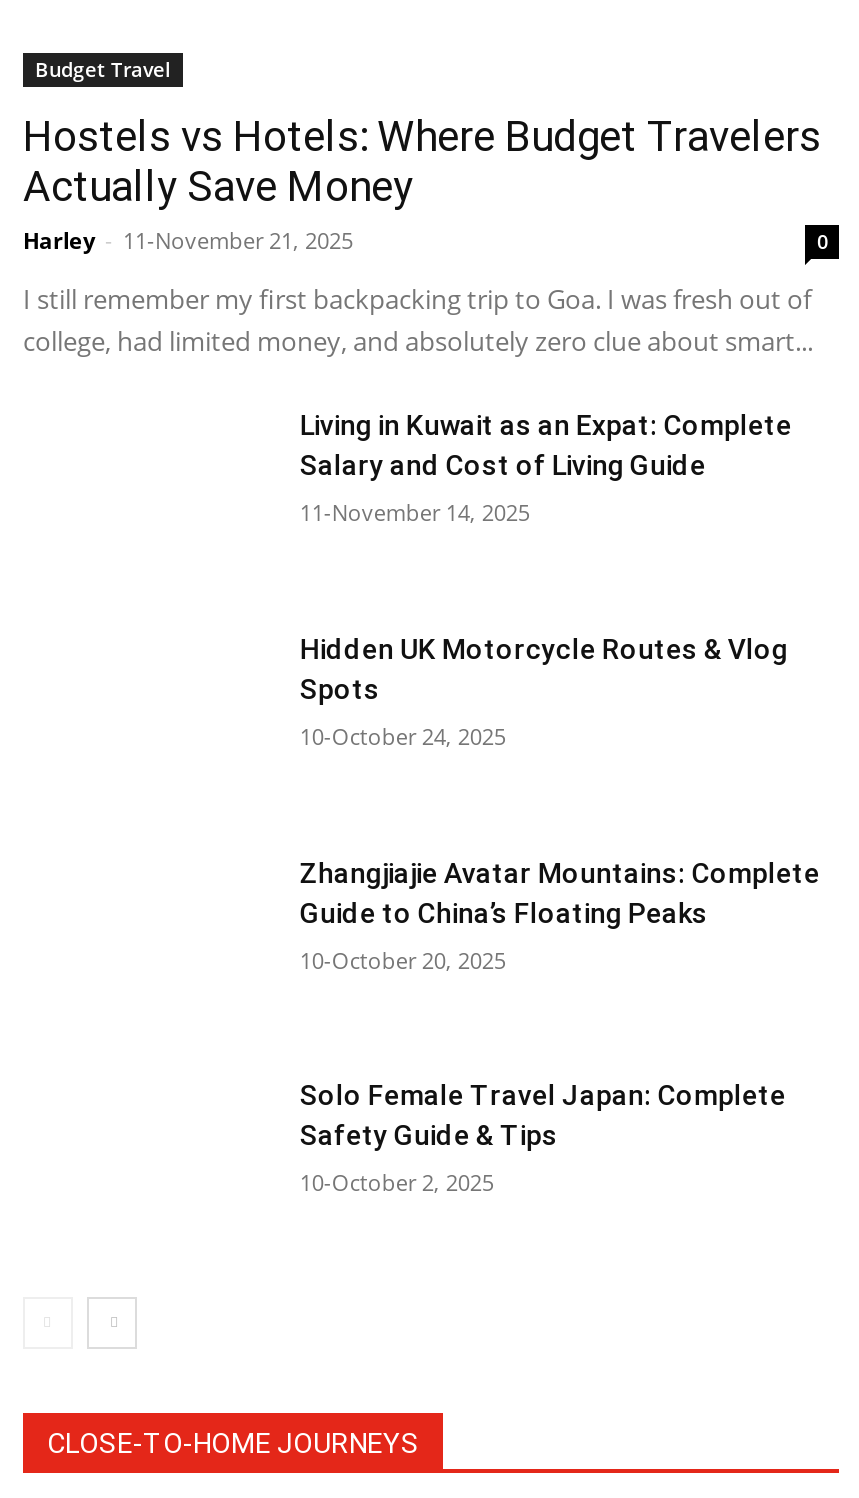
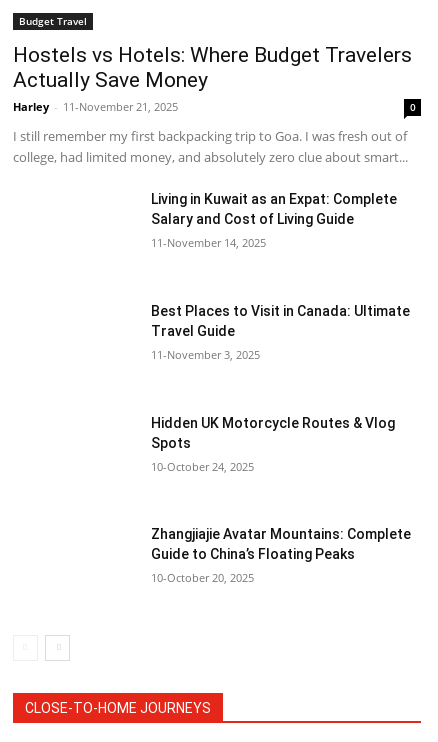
none -> [151,303,410,362] Best Places to Visit in Canada: Ultimate | Travel Guide | 11-November 3, 2025
moved [300,633,820,975] -> [151,415,411,585]: Hidden UK Motorcycle Routes & Vlog | Spots | 10-October 24, 2025 | Zhangjiajie Avatar Mountains: Complete | Guide to China’s Floating Peaks | 10-October 20, 2025
[300,1080,786,1198] Solo Female Travel Japan: Complete | Safety Guide & Tips | 10-October 2, 2025 -> none

